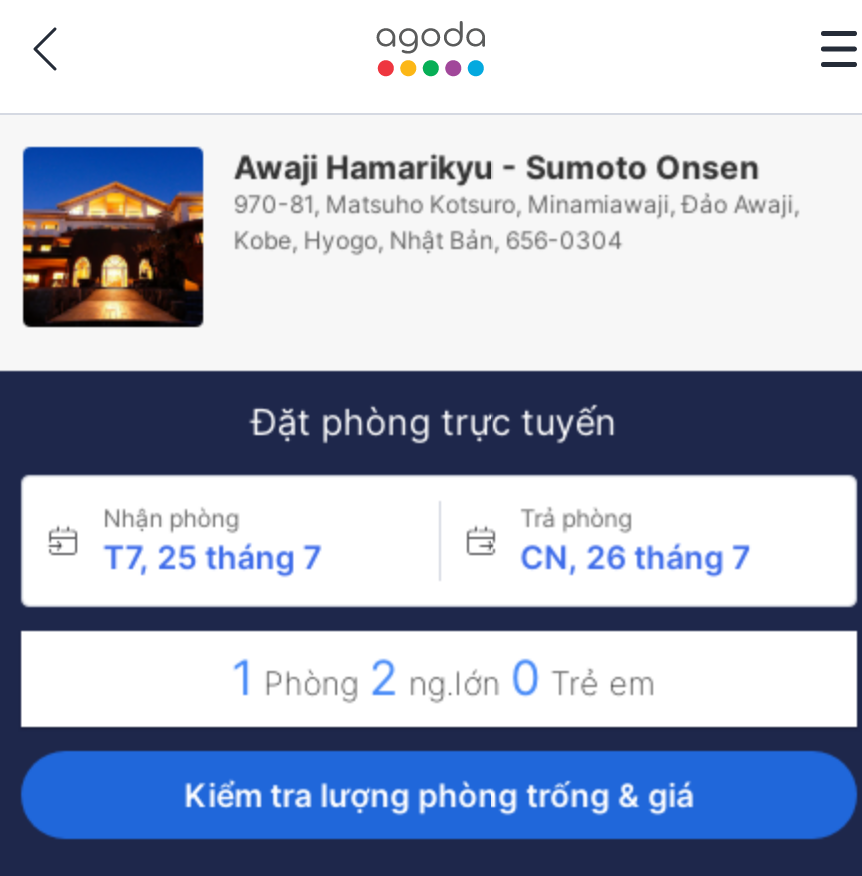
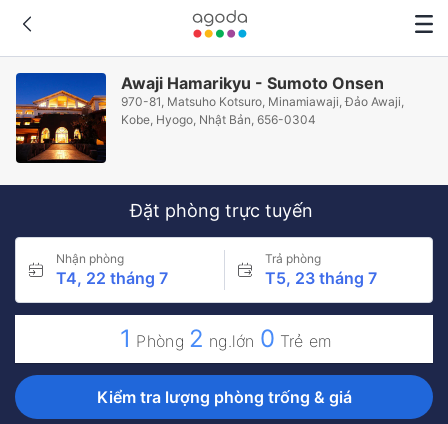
[103,537,321,577] T7, 25 tháng 7 -> [56,268,168,288] T4, 22 tháng 7
[520,537,750,577] CN, 26 tháng 7 -> [264,268,376,288] T5, 23 tháng 7

